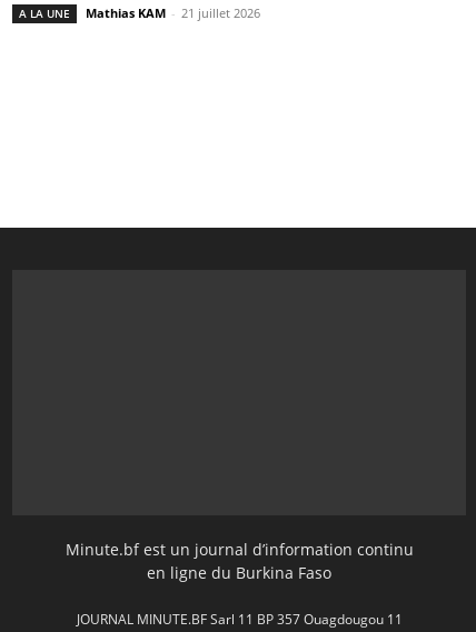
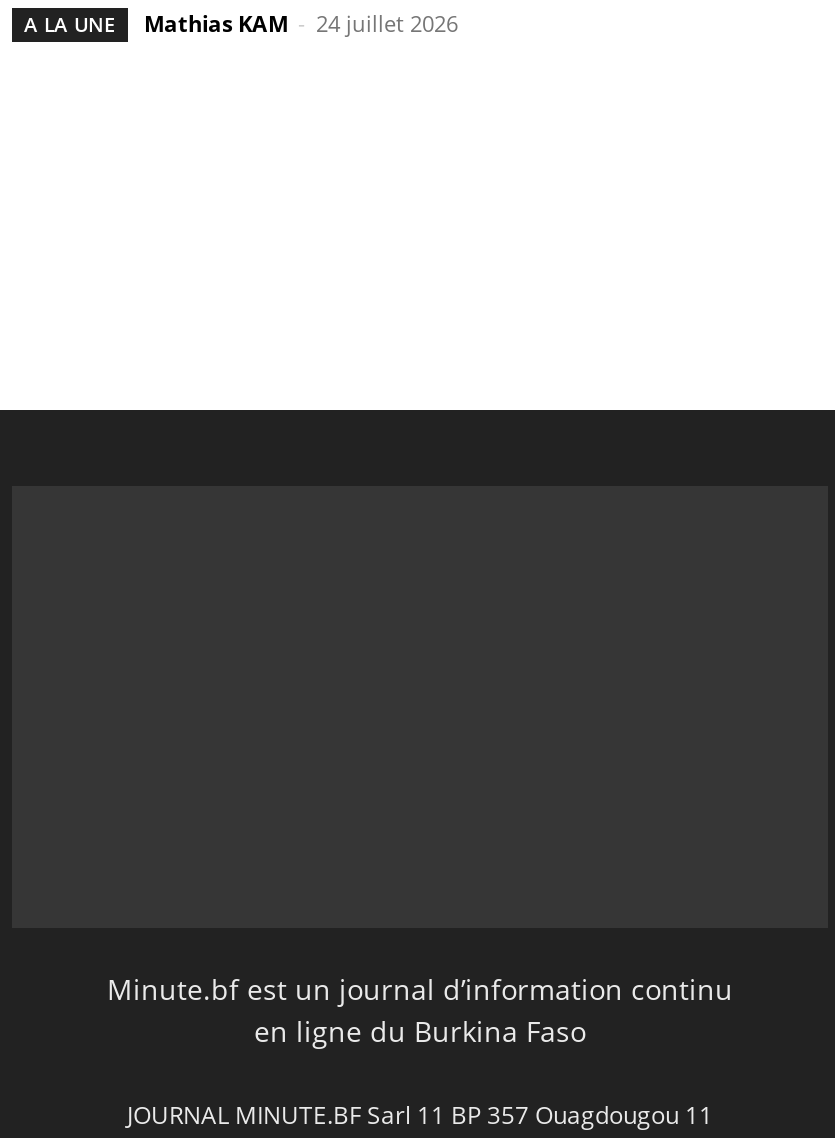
[86,4,260,21] Mathias KAM - 21 juillet 2026 -> [144,7,458,37] Mathias KAM - 24 juillet 2026

